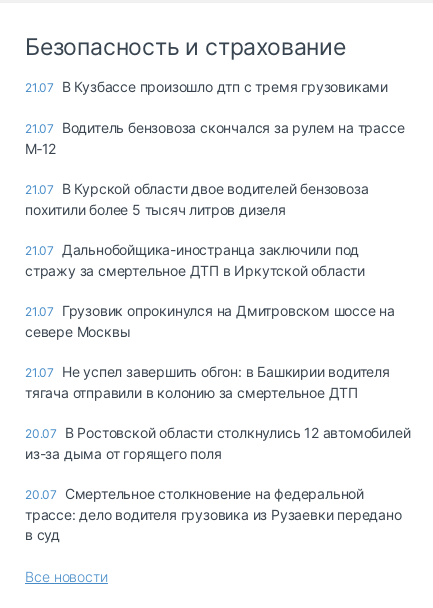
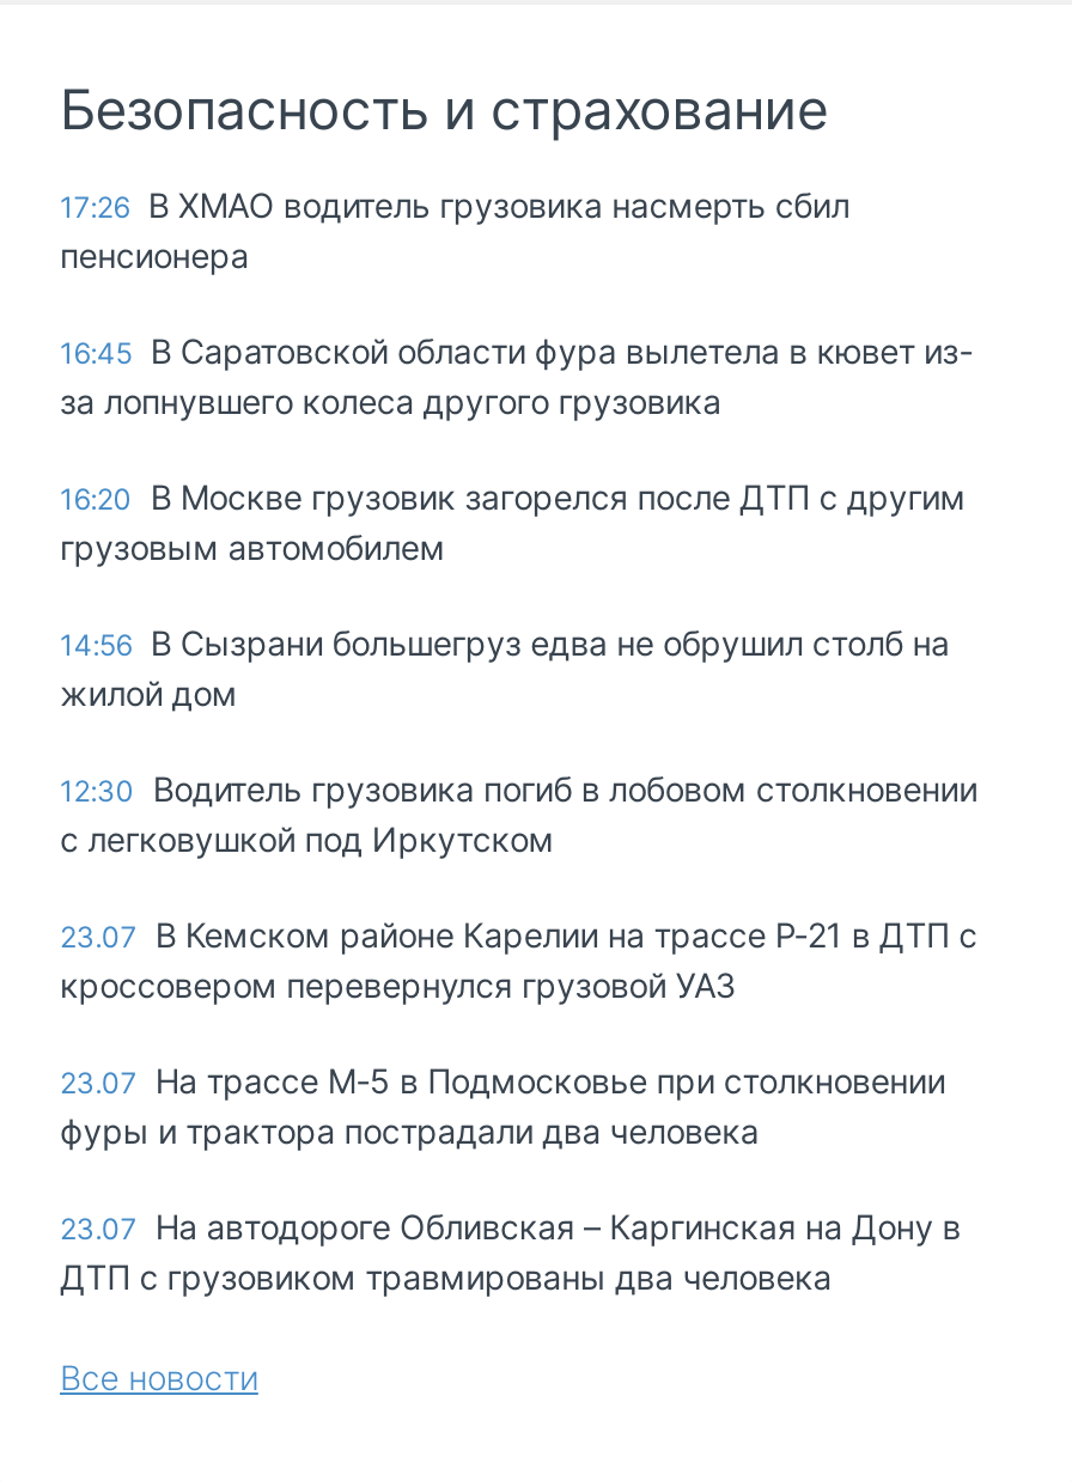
[25,78,388,95] 21.07 В Кузбассе произошло дтп с тремя грузовиками -> [60,184,849,275] 17:26 В ХМАО водитель грузовика насмерть сбил | пенсионера
[25,119,404,157] 21.07 Водитель бензовоза скончался за рулем на трассе | М‑12 -> [60,330,972,421] 16:45 В Саратовской области фура вылетела в кювет из- | за лопнувшего колеса другого грузовика
[25,180,368,218] 21.07 В Курской области двое водителей бензовоза | похитили более 5 тысяч литров дизеля -> [60,476,966,567] 16:20 В Москве грузовик загорелся после ДТП с другим | грузовым автомобилем
[25,241,365,279] 21.07 Дальнобойщика-иностранца заключили под | стражу за смертельное ДТП в Иркутской области -> [60,622,949,713] 14:56 В Сызрани большегруз едва не обрушил столб на | жилой дом
[25,302,395,340] 21.07 Грузовик опрокинулся на Дмитровском шоссе на | севере Москвы -> [60,768,977,859] 12:30 Водитель грузовика погиб в лобовом столкновении | с легковушкой под Иркутском
[25,363,390,401] 21.07 Не успел завершить обгон: в Башкирии водителя | тягача отправили в колонию за смертельное ДТП -> [60,914,977,1005] 23.07 В Кемском районе Карелии на трассе Р-21 в ДТП с | кроссовером перевернулся грузовой УАЗ
[25,424,410,462] 20.07 В Ростовской области столкнулись 12 автомобилей | из-за дыма от горящего поля -> [60,1060,945,1151] 23.07 На трассе М-5 в Подмосковье при столкновении | фуры и трактора пострадали два человека
[25,485,402,543] 20.07 Смертельное столкновение на федеральной | трассе: дело водителя грузовика из Рузаевки передано | в суд -> [60,1206,961,1297] 23.07 На автодороге Обливская – Каргинская на Дону в | ДТП с грузовиком травмированы два человека

